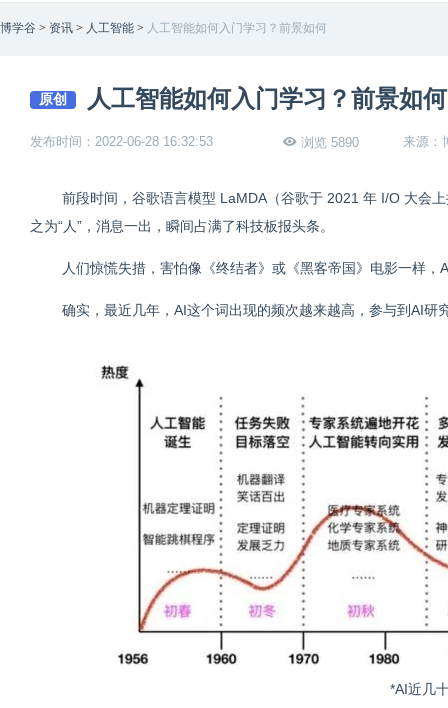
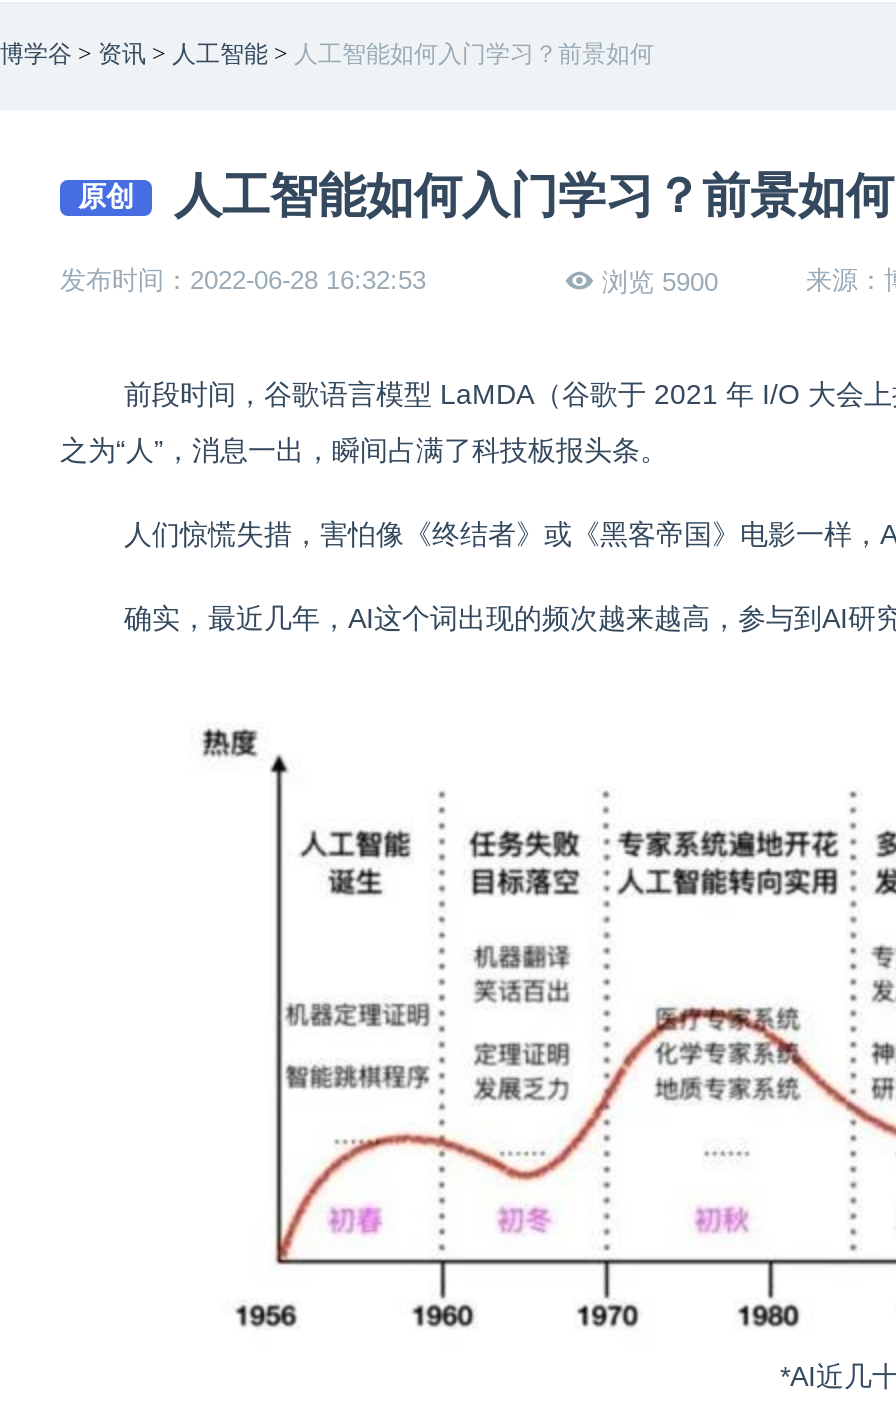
[297,134,363,149] 浏览 5890 -> [594,267,726,297] 浏览 5900

